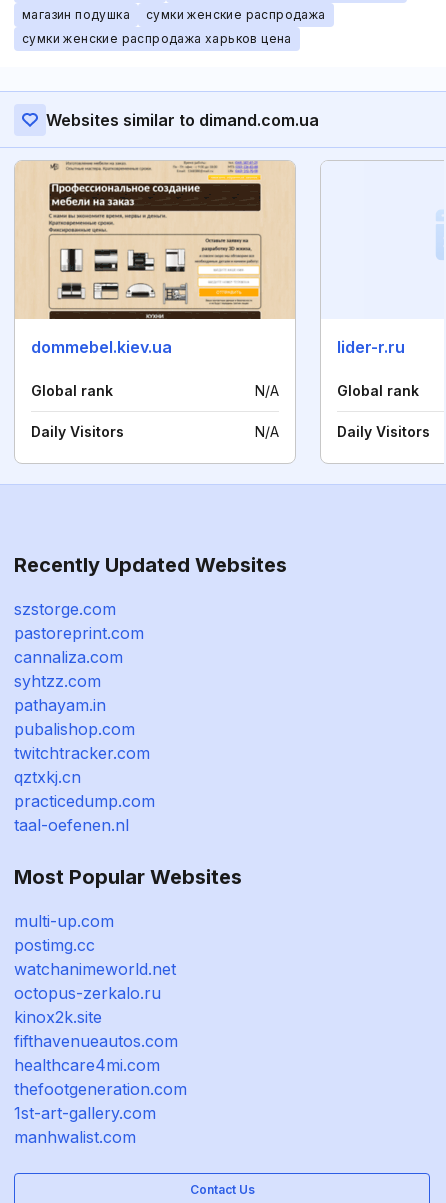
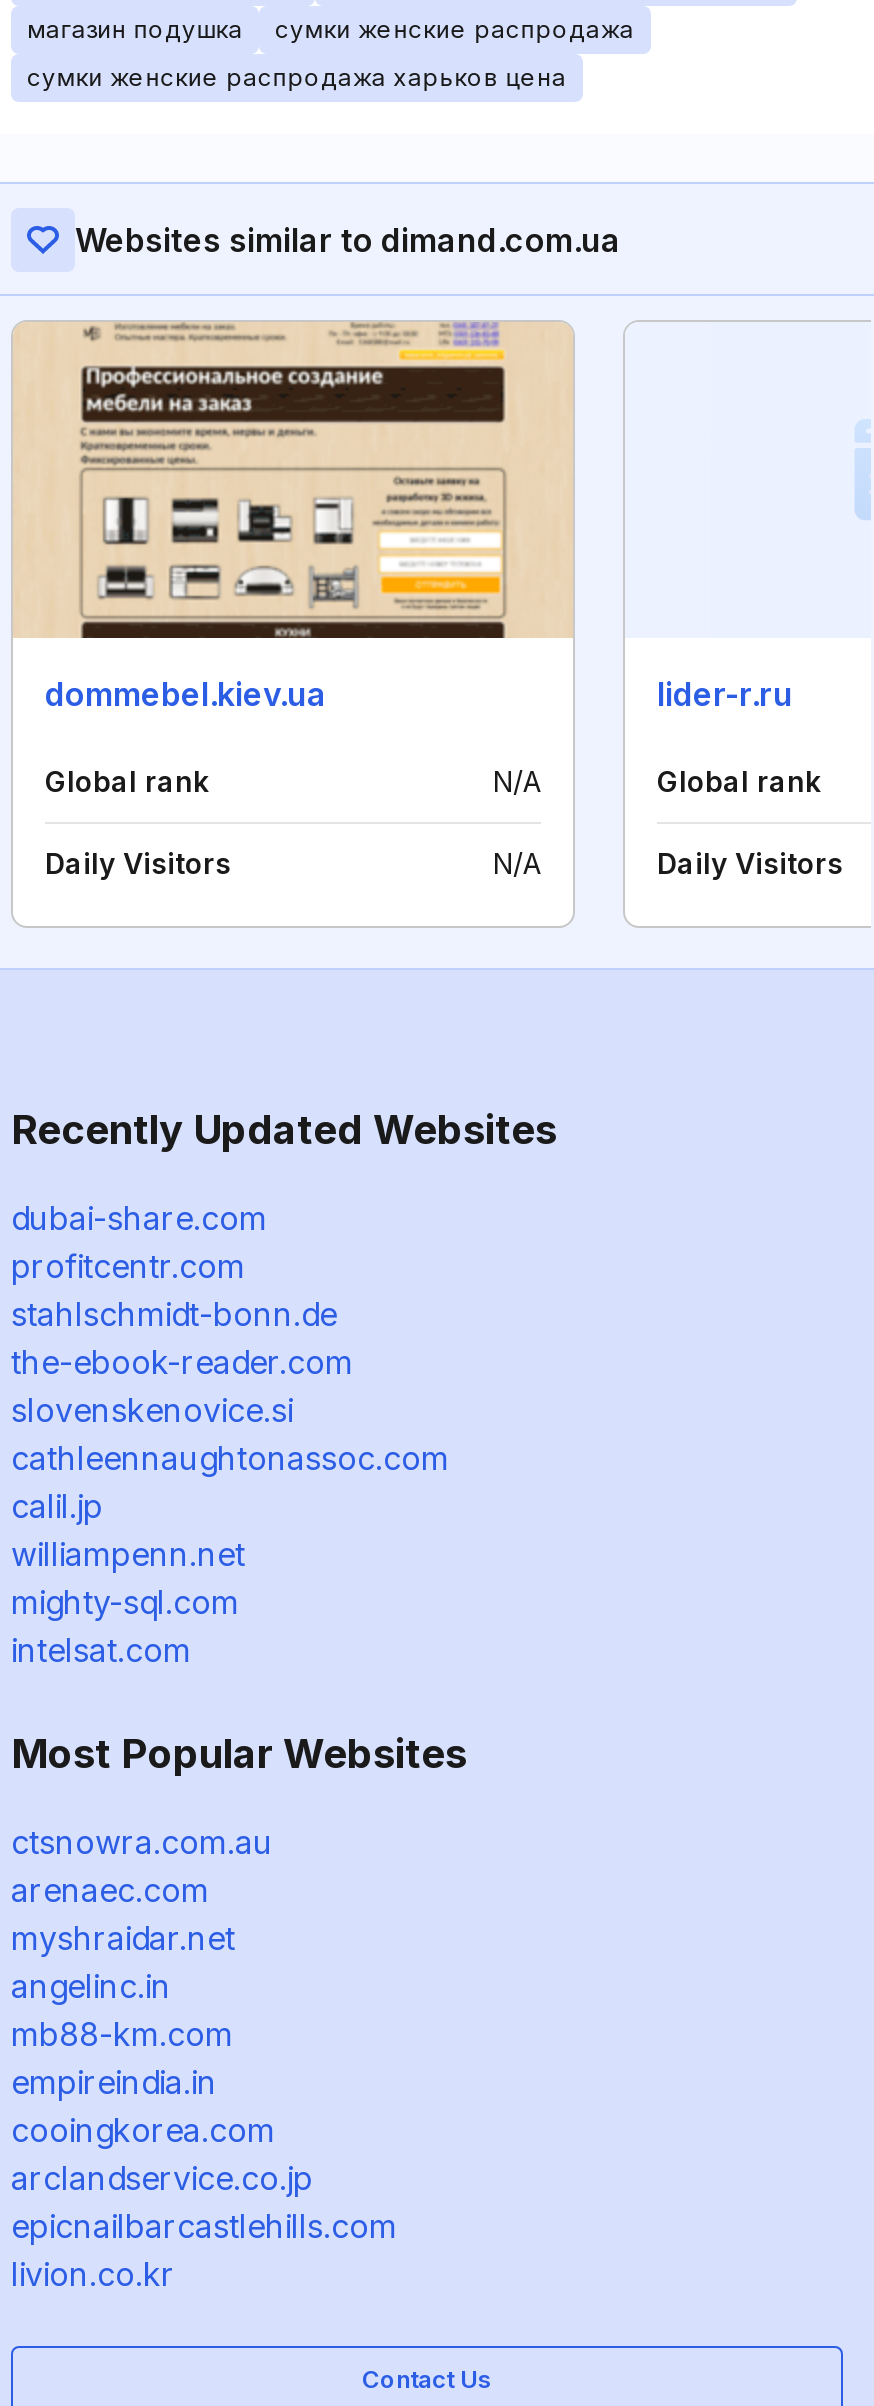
[14,599,155,835] szstorge.com | pastoreprint.com | cannaliza.com | syhtzz.com | pathayam.in | pubalishop.com | twitchtracker.com | qztxkj.cn | practicedump.com | taal-oefenen.nl -> [11,1198,449,1670] dubai-share.com | profitcentr.com | stahlschmidt-bonn.de | the-ebook-reader.com | slovenskenovice.si | cathleennaughtonassoc.com | calil.jp | williampenn.net | mighty-sql.com | intelsat.com
[14,911,187,1147] multi-up.com | postimg.cc | watchanimeworld.net | octopus-zerkalo.ru | kinox2k.site | fifthavenueautos.com | healthcare4mi.com | thefootgeneration.com | 1st-art-gallery.com | manhwalist.com -> [11,1822,397,2294] ctsnowra.com.au | arenaec.com | myshraidar.net | angelinc.in | mb88-km.com | empireindia.in | cooingkorea.com | arclandservice.co.jp | epicnailbarcastlehills.com | livion.co.kr

